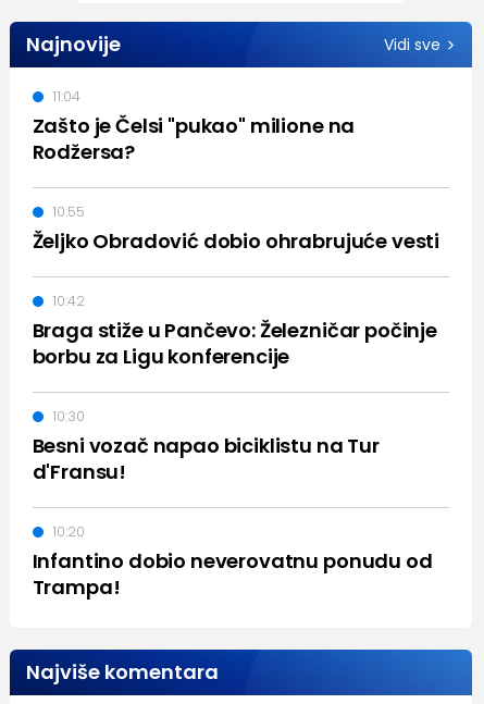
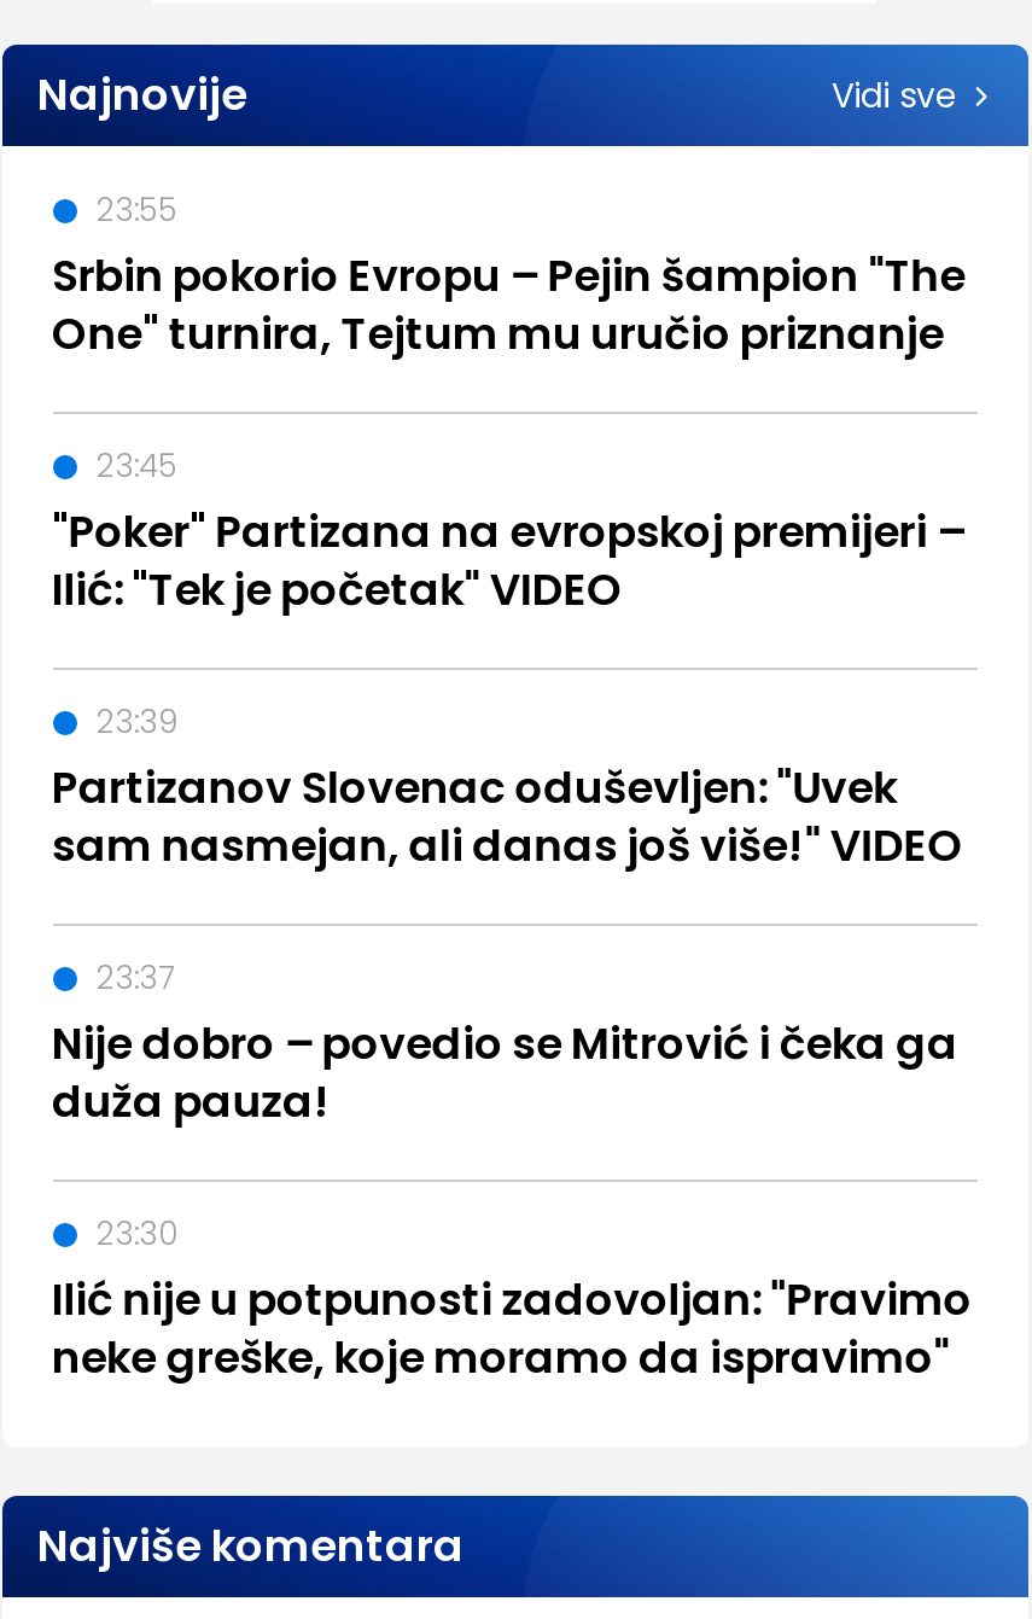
[52,86,80,107] 11:04 -> [95,187,177,233] 23:55
[32,112,355,165] Zašto je Čelsi "pukao" milione na | Rodžersa? -> [52,245,966,363] Srbin pokorio Evropu – Pejin šampion "The | One" turnira, Tejtum mu uručio priznanje
[52,201,84,222] 10:55 -> [95,443,177,489] 23:45
[32,227,440,255] Željko Obradović dobio ohrabrujuće vesti -> [52,501,965,619] "Poker" Partizana na evropskoj premijeri – | Ilić: "Tek je početak" VIDEO
[52,291,84,311] 10:42 -> [95,699,180,745] 23:39
[32,317,437,370] Braga stiže u Pančevo: Železničar počinje | borbu za Ligu konferencije -> [52,757,963,875] Partizanov Slovenac oduševljen: "Uvek | sam nasmejan, ali danas još više!" VIDEO
[52,406,84,427] 10:30 -> [95,955,175,1001] 23:37
[32,432,379,485] Besni vozač napao biciklistu na Tur | d'Fransu! -> [52,1013,958,1131] Nije dobro – povedio se Mitrović i čeka ga | duža pauza!
[52,521,84,542] 10:20 -> [95,1211,177,1257] 23:30
[32,547,432,601] Infantino dobio neverovatnu ponudu od | Trampa! -> [52,1269,972,1387] Ilić nije u potpunosti zadovoljan: "Pravimo | neke greške, koje moramo da ispravimo"

